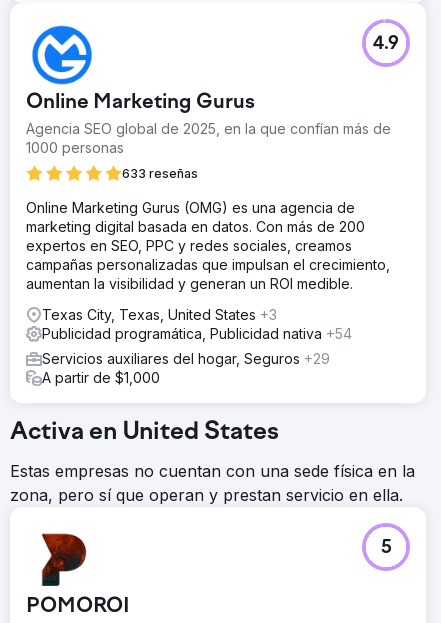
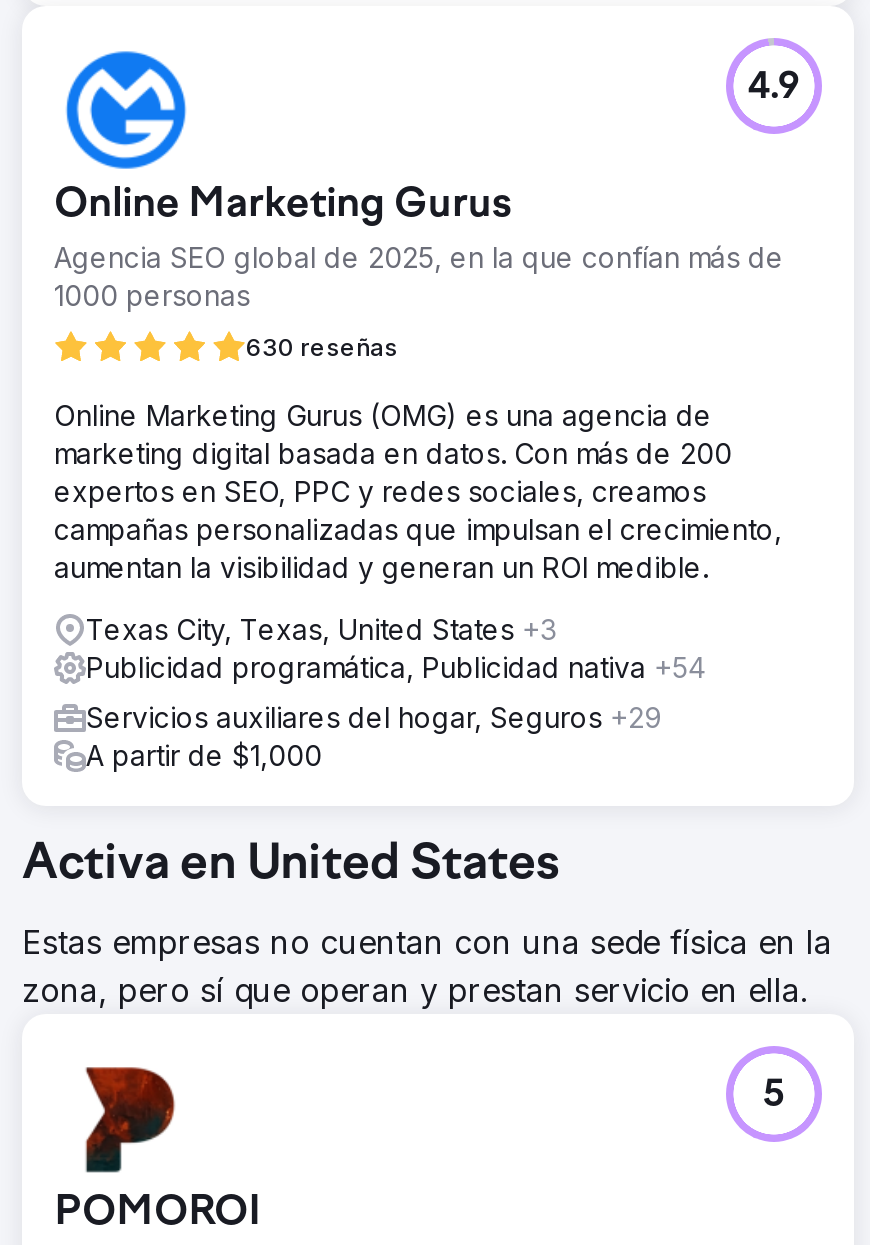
[122,166,198,181] 633 reseñas -> [246,332,398,362] 630 reseñas

